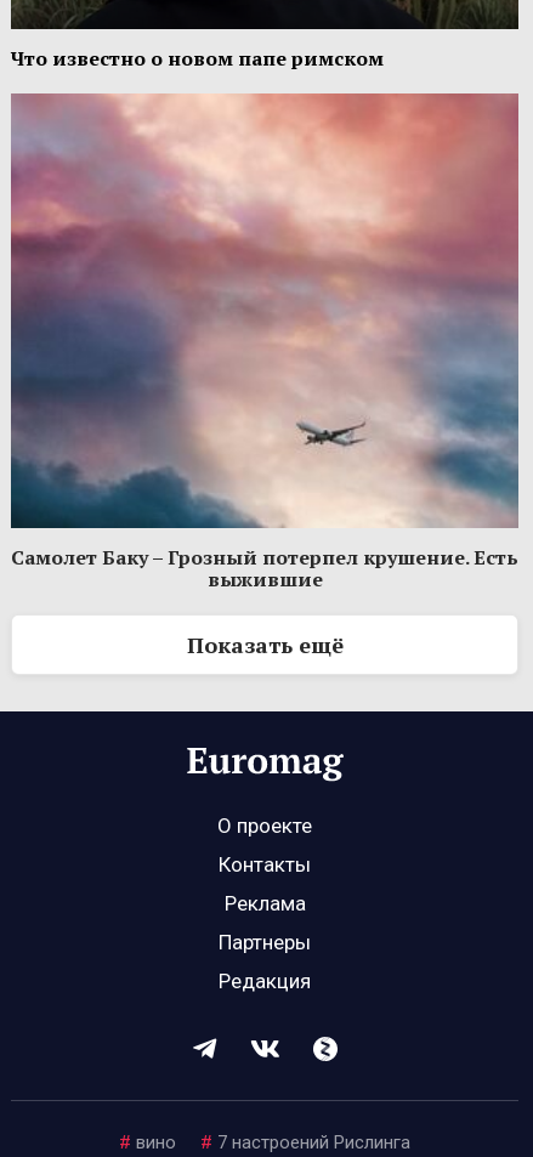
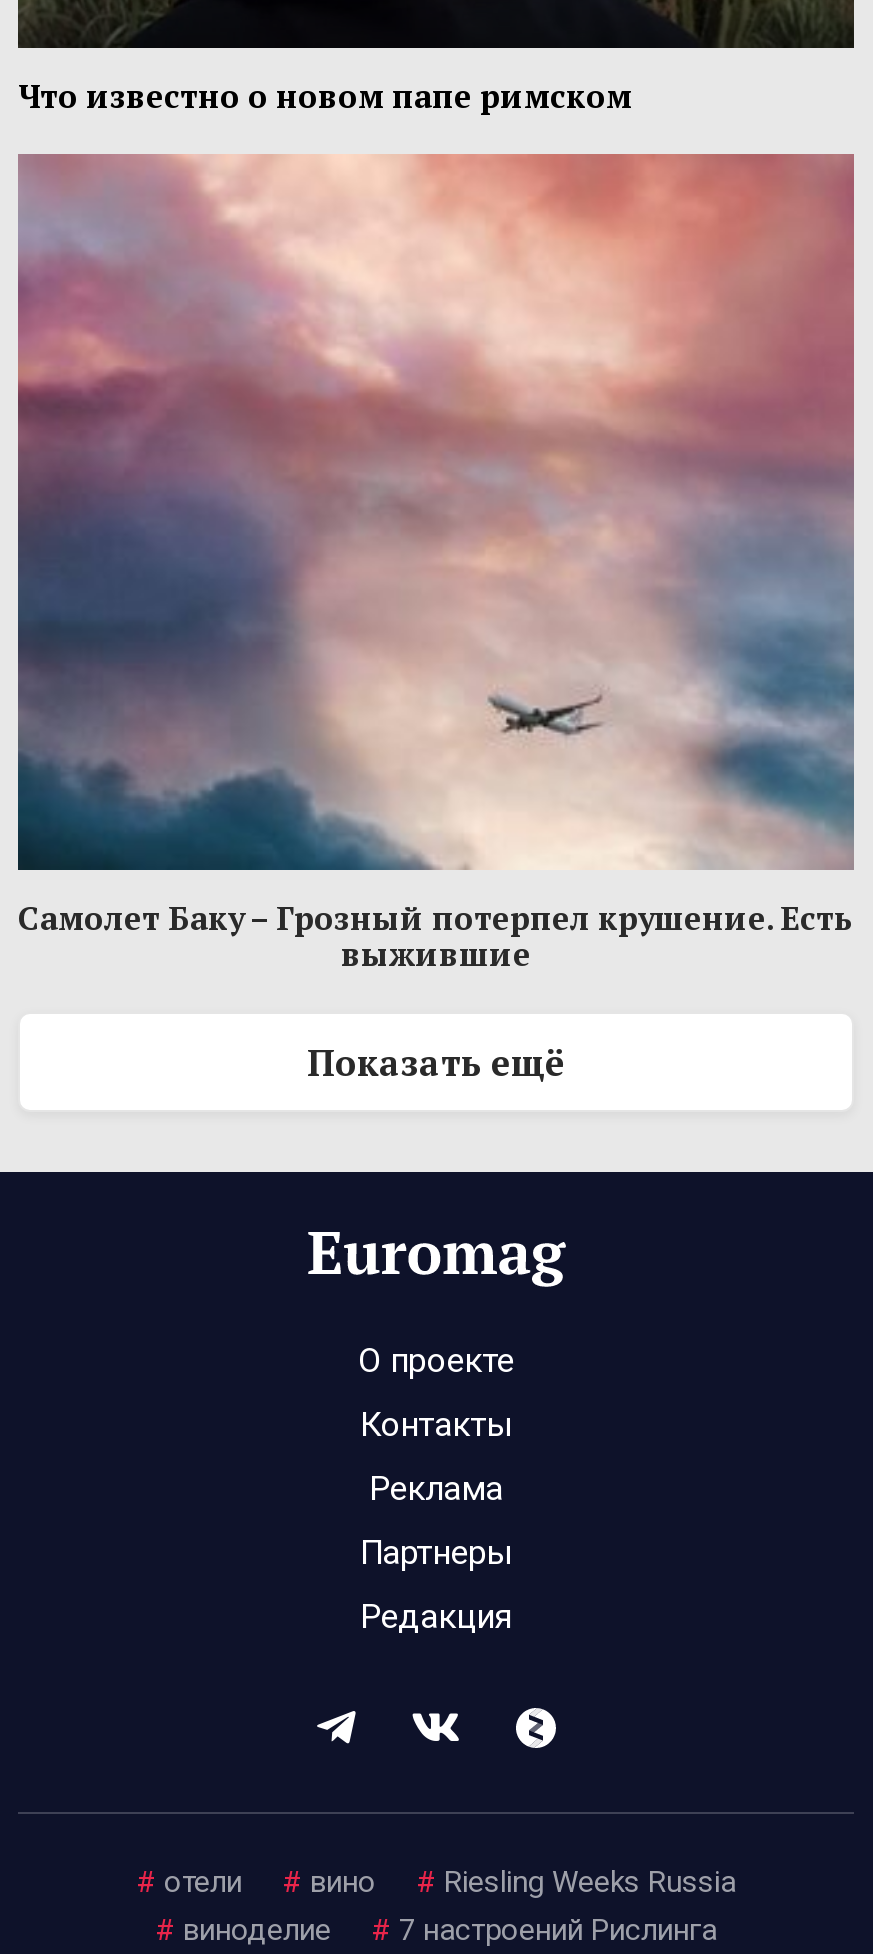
none -> [136,1864,242,1900] # отели
none -> [155,1864,736,1948] # Riesling Weeks Russia | # виноделие

